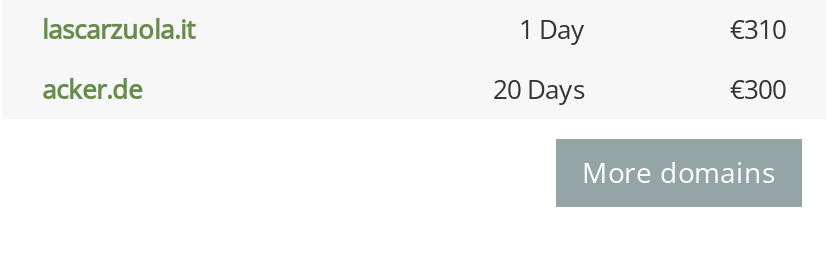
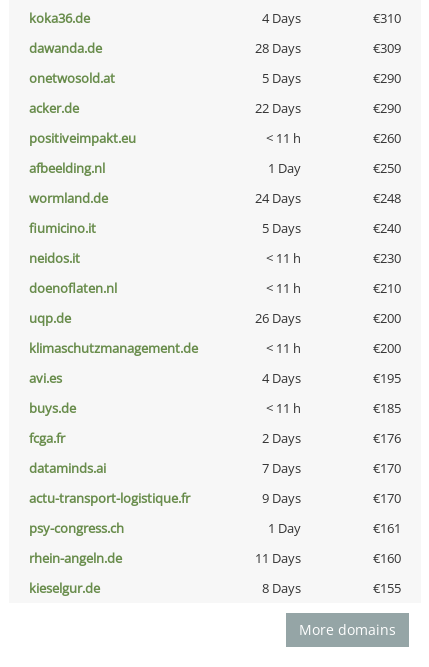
[42,11,585,47] lascarzuola.it | 1 Day -> [29,9,300,27] koka36.de | 4 Days
none -> [29,39,401,87] dawanda.de | 28 Days | €309 | onetwosold.at | 5 Days | €290
[493,71,786,107] 20 Days | €300 -> [29,99,401,597] 22 Days | €290 | positiveimpakt.eu | < 11 h | €260 | afbeelding.nl | 1 Day | €250 | wormland.de | 24 Days | €248 | fiumicino.it | 5 Days | €240 | neidos.it | < 11 h | €230 | doenoflaten.nl | < 11 h | €210 | uqp.de | 26 Days | €200 | klimaschutzmanagement.de | < 11 h | €200 | avi.es | 4 Days | €195 | buys.de | < 11 h | €185 | fcga.fr | 2 Days | €176 | dataminds.ai | 7 Days | €170 | actu-transport-logistique.fr | 9 Days | €170 | psy-congress.ch | 1 Day | €161 | rhein-angeln.de | 11 Days | €160 | kieselgur.de | 8 Days | €155

